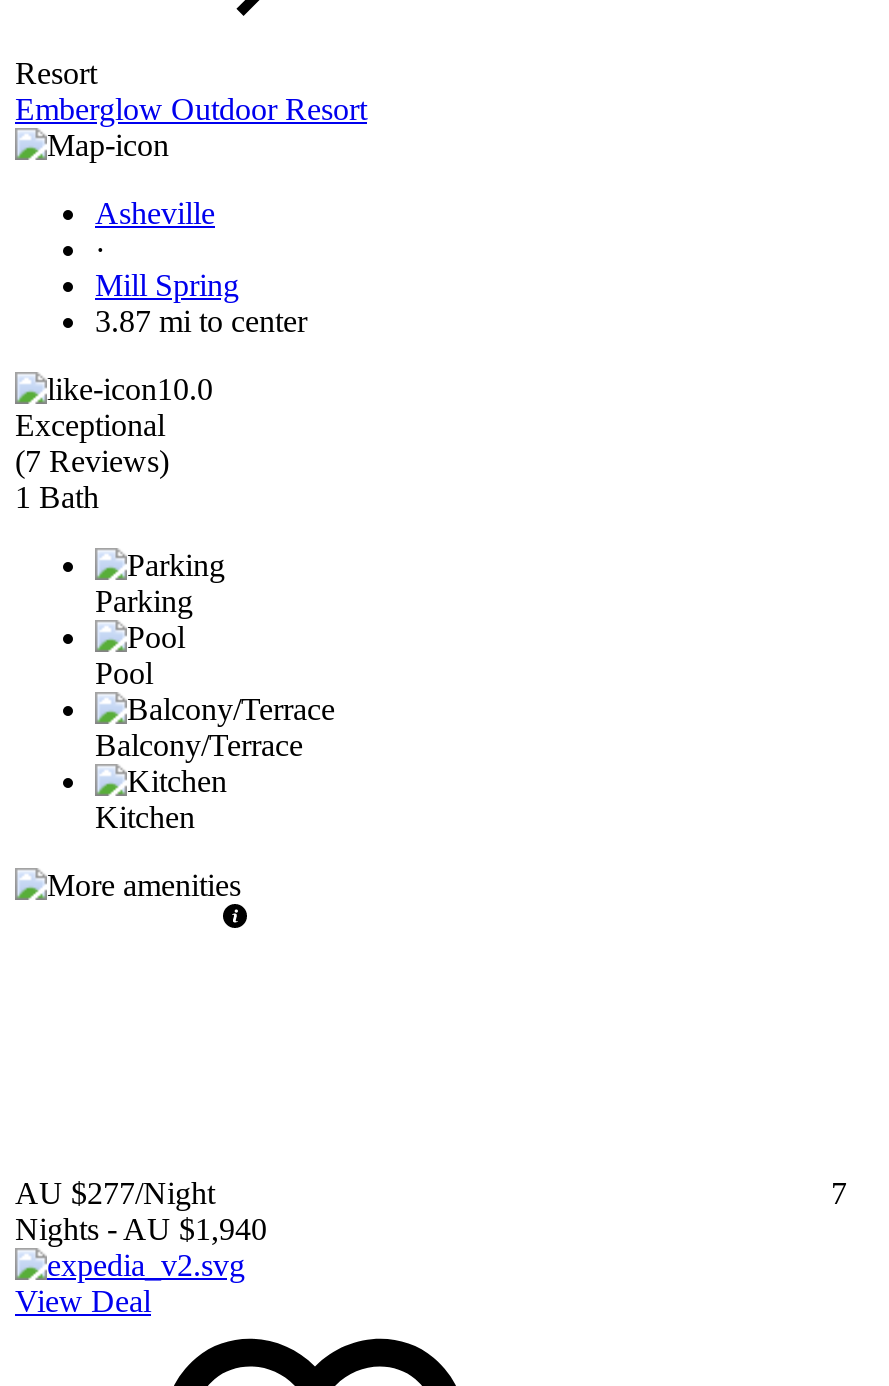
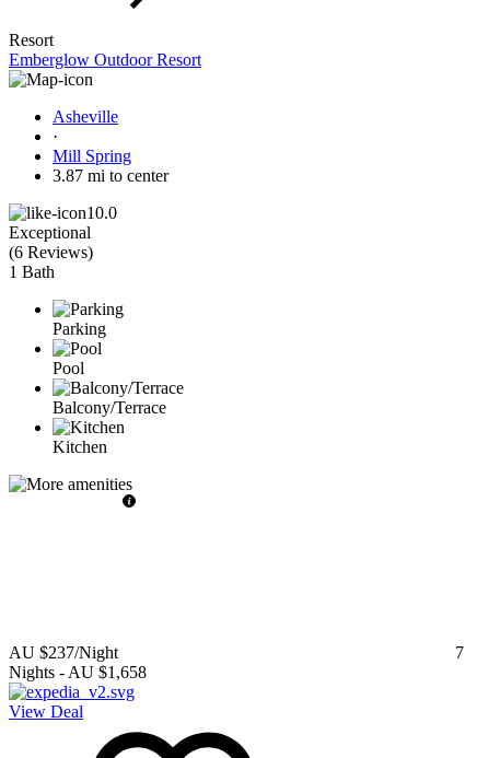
[15,443,169,477] (7 Reviews) -> [9,242,93,261] (6 Reviews)
[15,1175,223,1209] AU $277/Night -> [9,643,123,661] AU $237/Night
[15,1211,267,1245] Nights - AU $1,940 -> [9,663,147,681] Nights - AU $1,658

